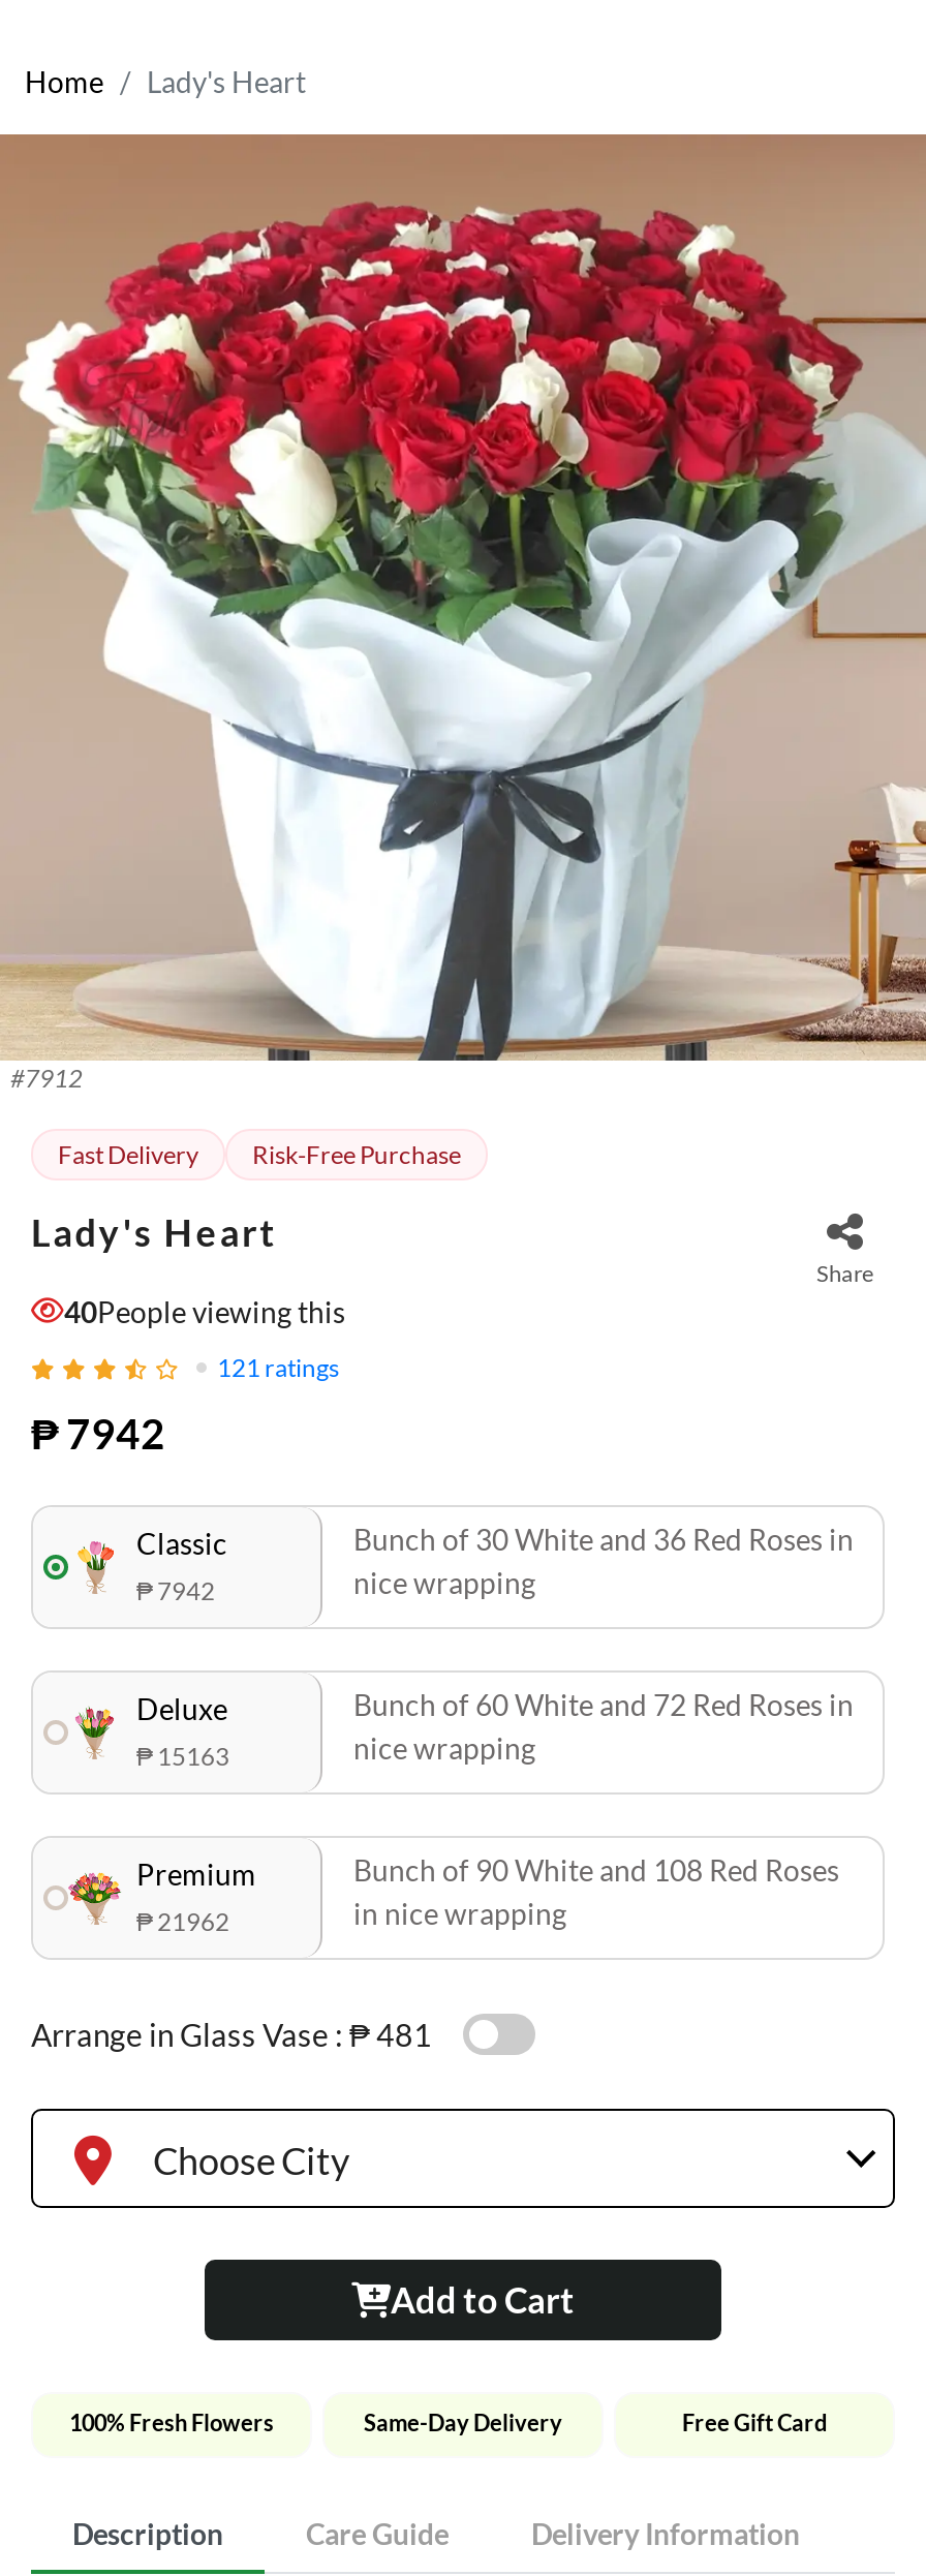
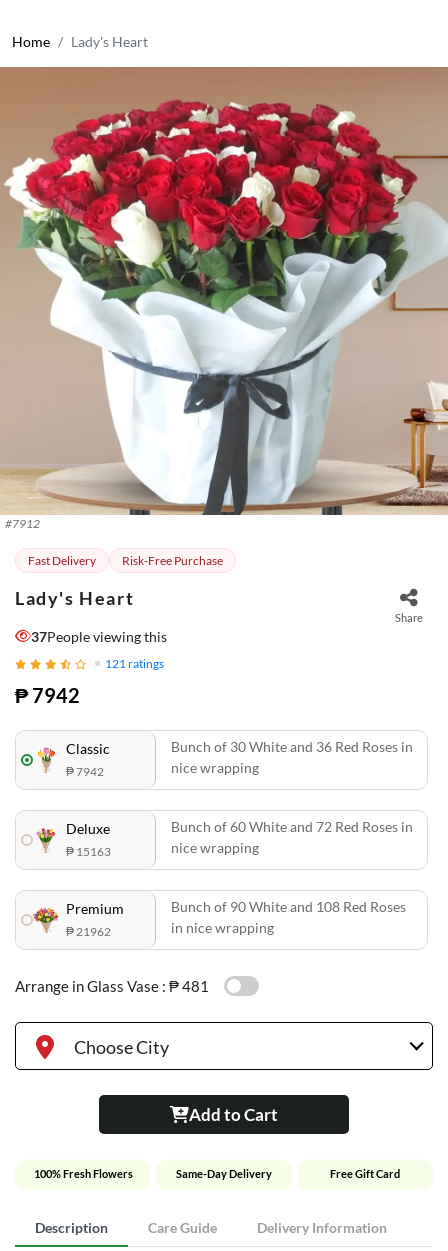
[64,1293,345,1328] 40People viewing this -> [31,627,167,644] 37People viewing this

